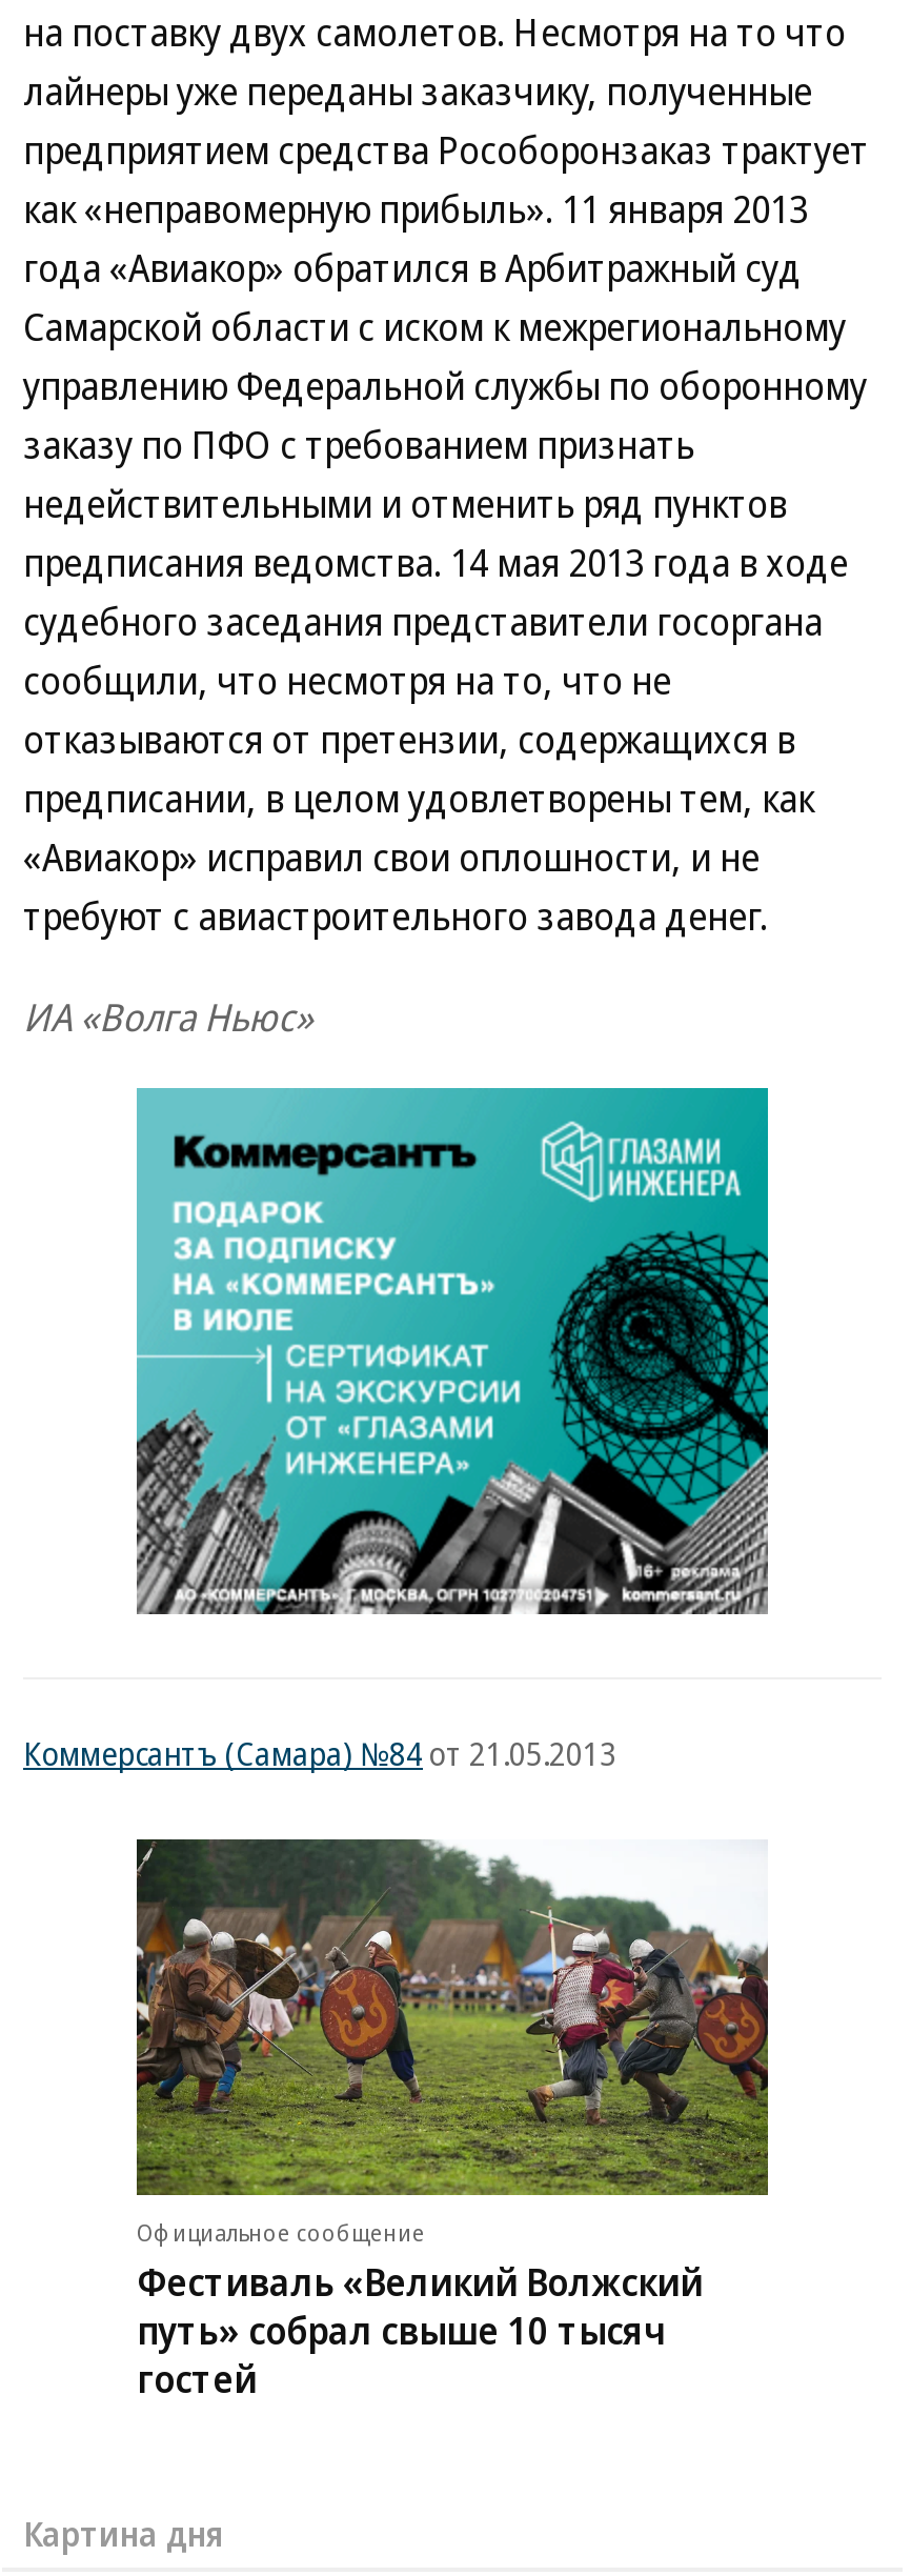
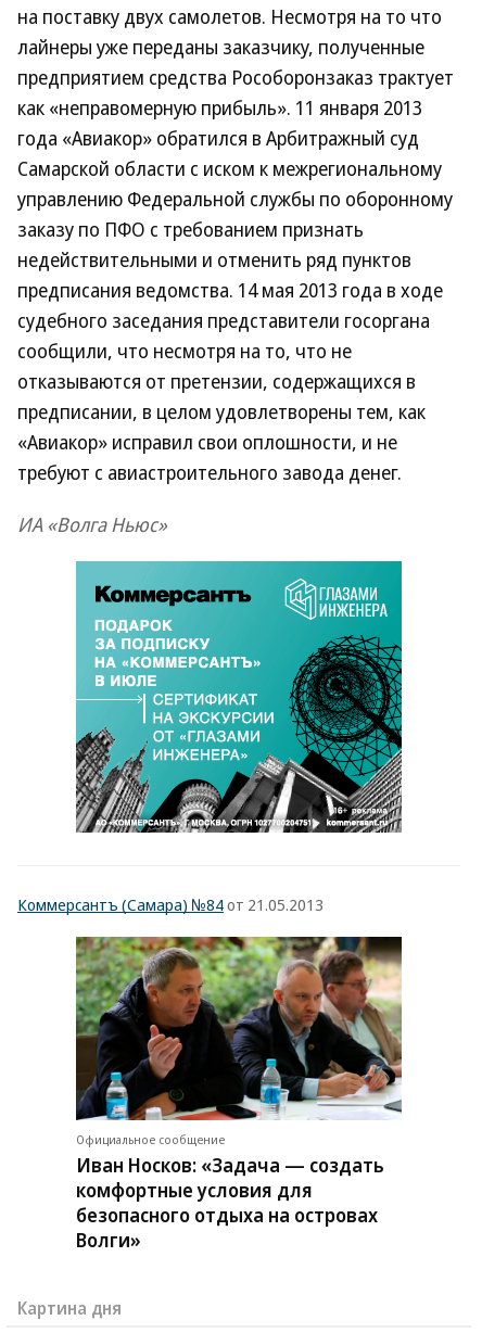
[137,1837,770,2403] [image] | Фестиваль «Великий Волжский | путь» собрал свыше 10 тысяч | гостей -> [75,936,403,1252] [image] | Иван Носков: «Задача — создать | комфортные условия для | безопасного отдыха на островах | Волги»

